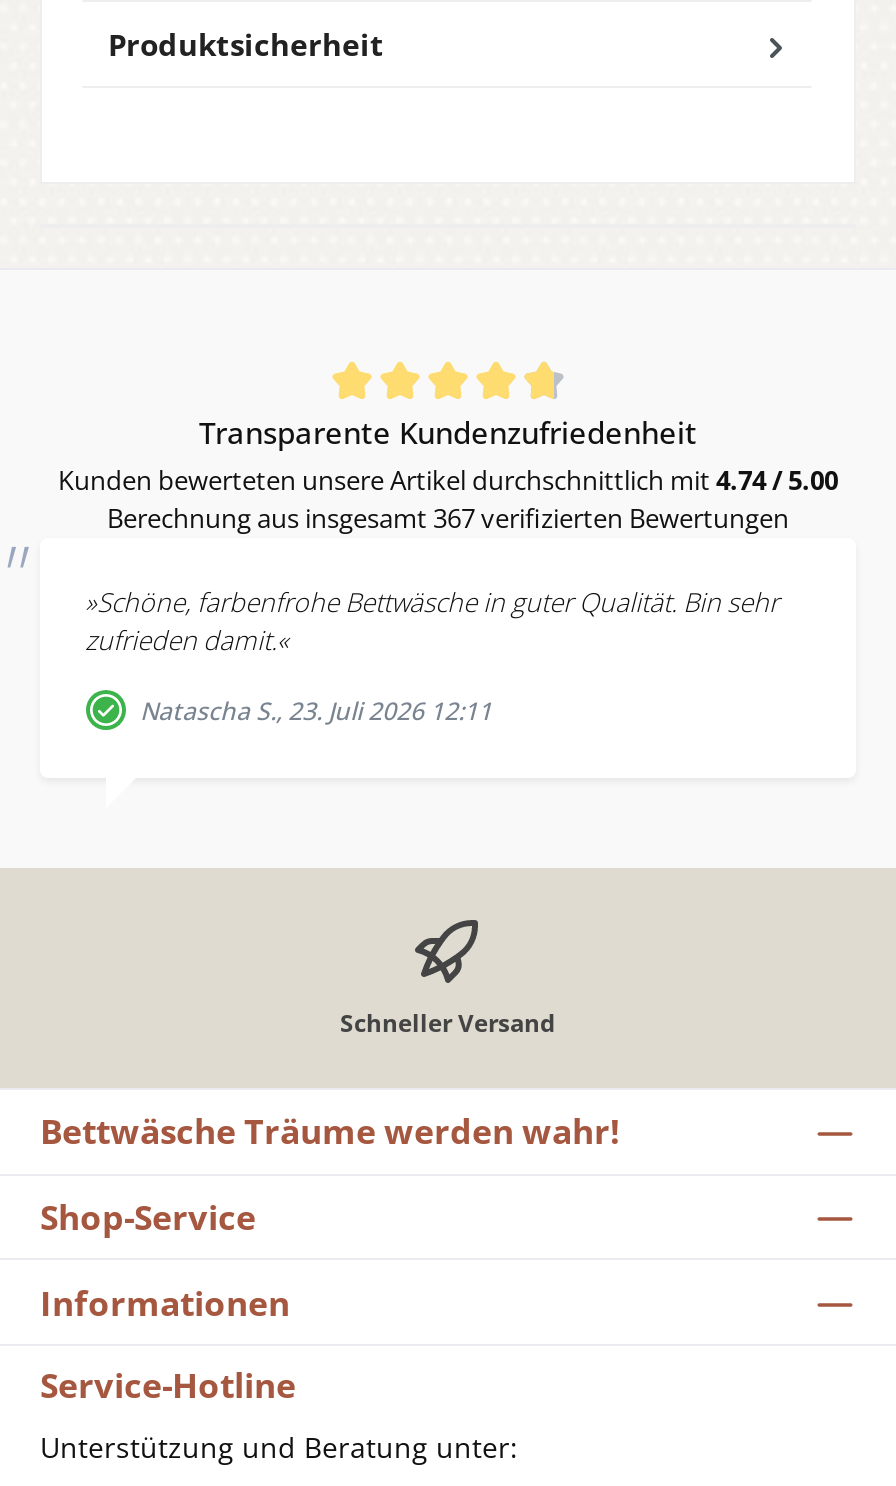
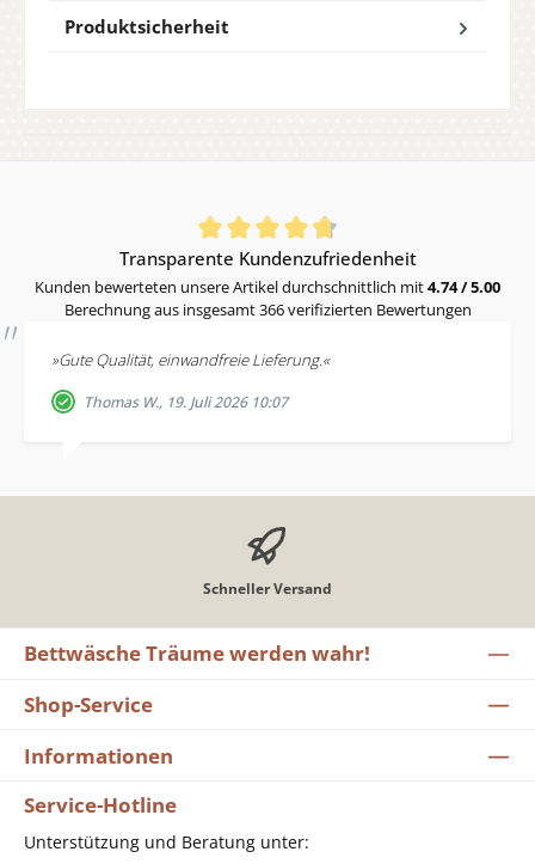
[107,500,789,536] Berechnung aus insgesamt 367 verifizierten Bewertungen -> [64,299,471,320] Berechnung aus insgesamt 366 verifizierten Bewertungen
[85,583,779,657] »Schöne, farbenfrohe Bettwäsche in guter Qualität. Bin sehr | zufrieden damit.« -> [51,348,329,370] »Gute Qualität, einwandfreie Lieferung.«
[140,693,492,727] Natascha S., 23. Juli 2026 12:11 -> [84,391,288,412] Thomas W., 19. Juli 2026 10:07

